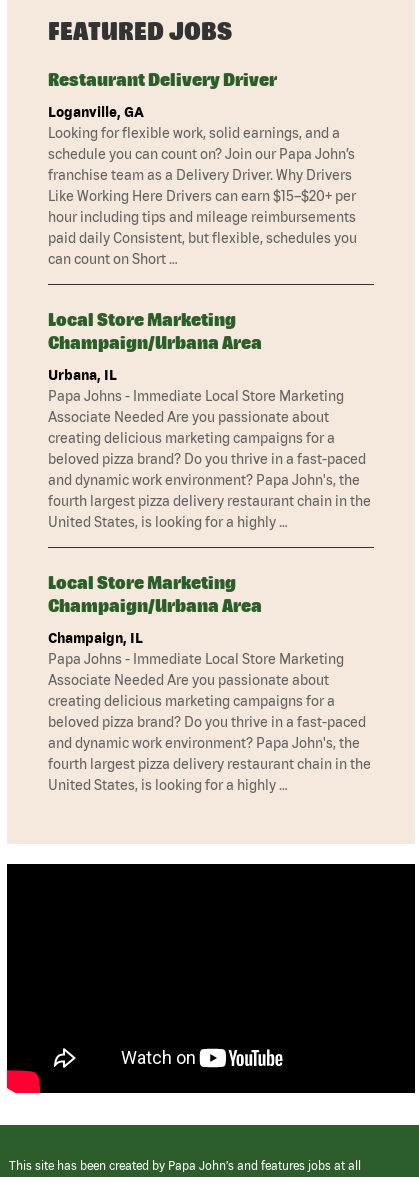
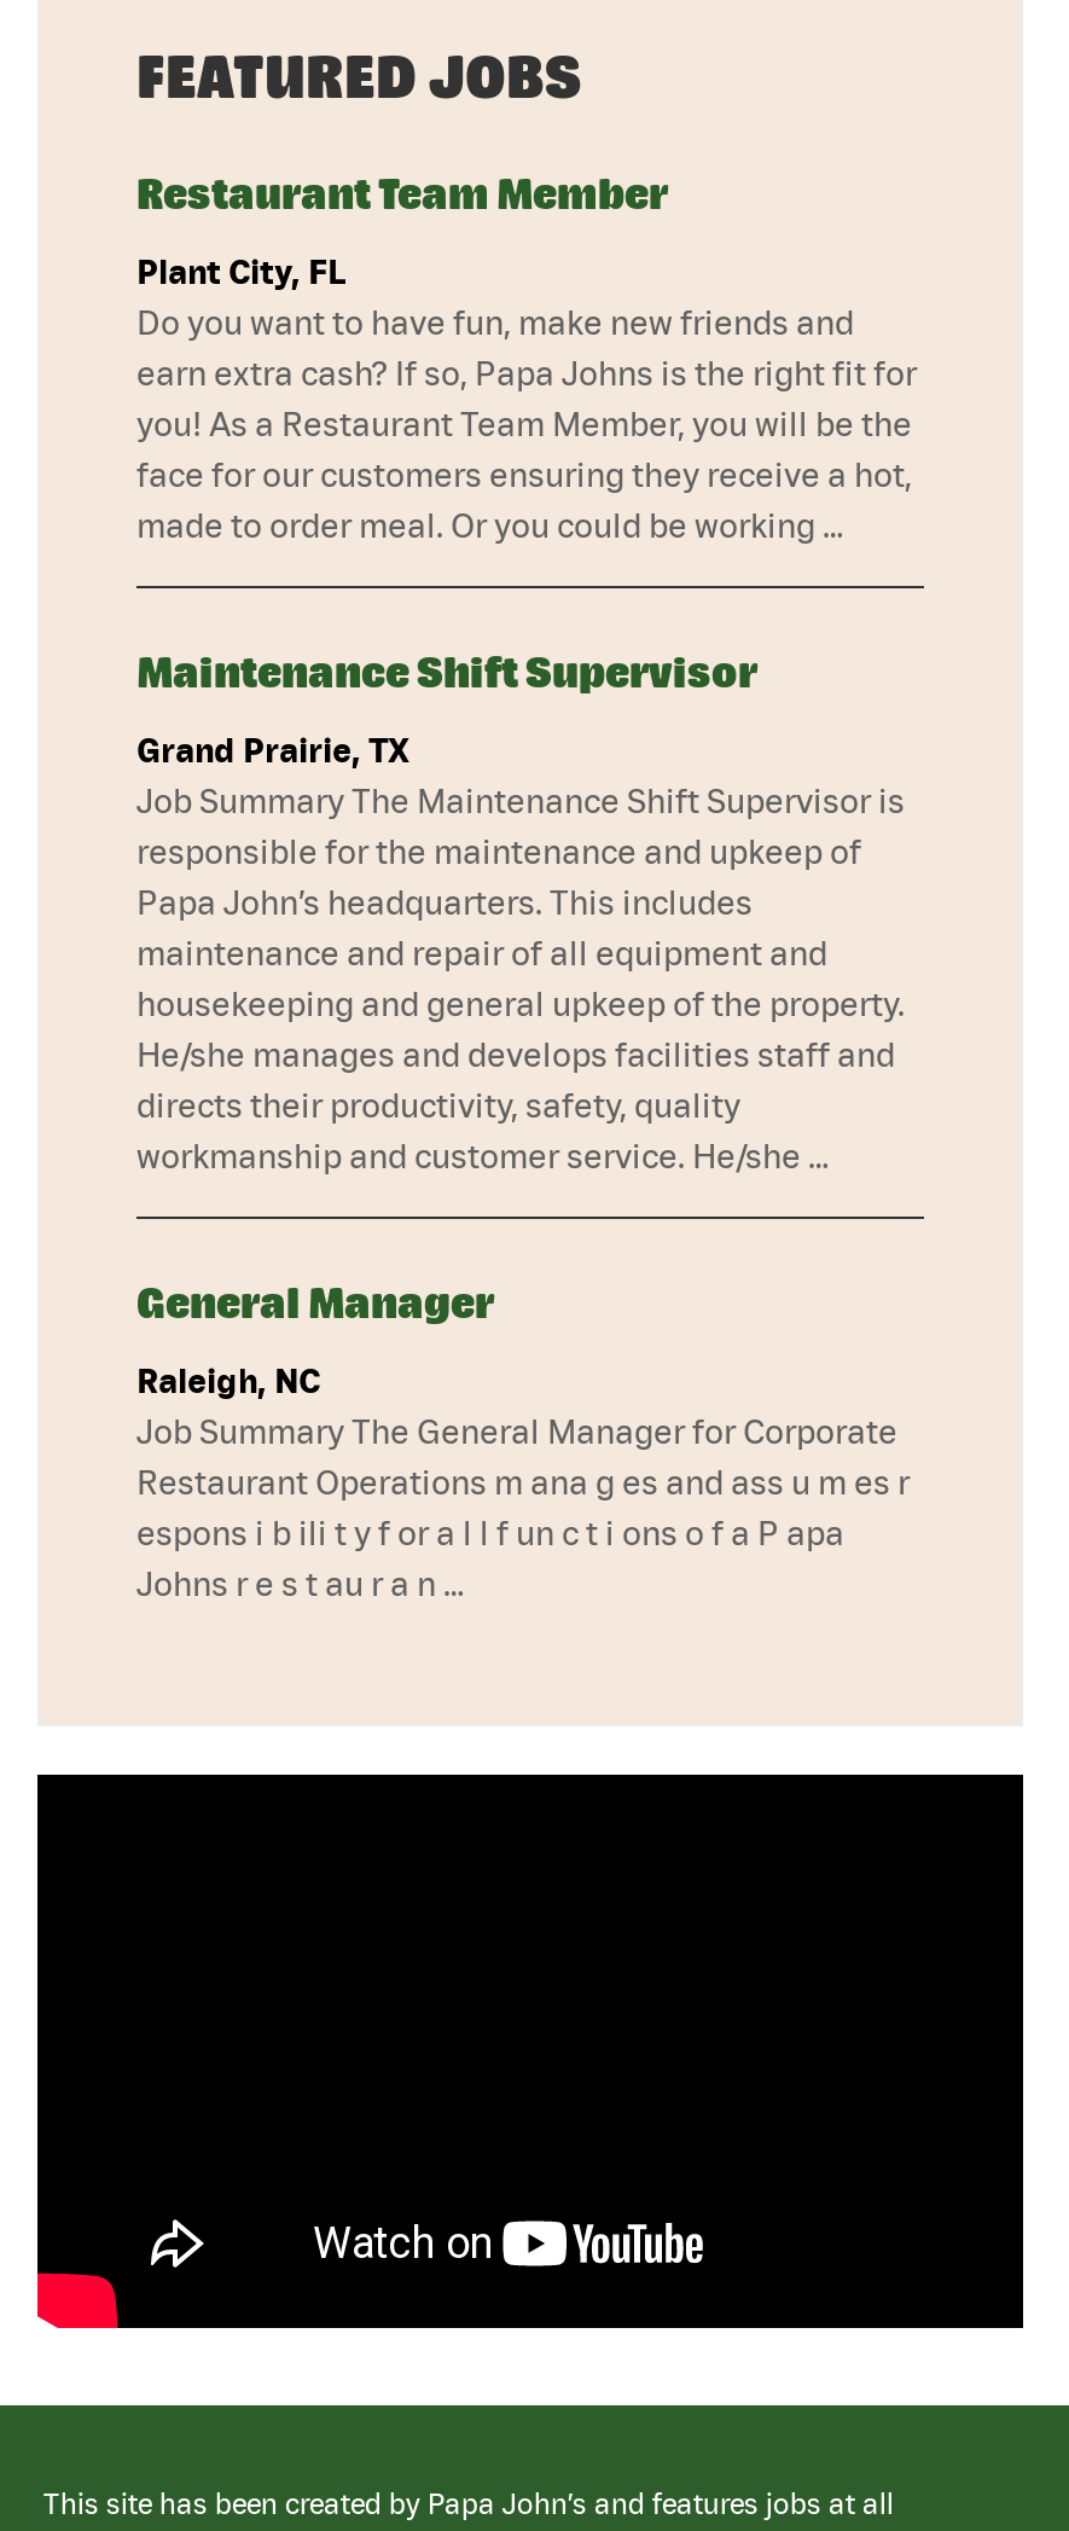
[48,69,277,90] Restaurant Delivery Driver -> [136,167,668,218] Restaurant Team Member
[48,104,357,267] Loganville, GA | Looking for flexible work, solid earnings, and a | schedule you can count on? Join our Papa John’s | franchise team as a Delivery Driver. Why Drivers | Like Working Here Drivers can earn $15–$20+ per | hour including tips and mileage reimbursements | paid daily Consistent, but flexible, schedules you | can count on Short … -> [136,252,917,544] Plant City, FL | Do you want to have fun, make new friends and | earn extra cash? If so, Papa Johns is the right fit for | you! As a Restaurant Team Member, you will be the | face for our customers ensuring they receive a hot, | made to order meal. Or you could be working …
[48,309,262,353] Local Store Marketing | Champaign/Urbana Area -> [136,646,757,696] Maintenance Shift Supervisor
[48,367,371,530] Urbana, IL | Papa Johns - Immediate Local Store Marketing | Associate Needed Are you passionate about | creating delicious marketing campaigns for a | beloved pizza brand? Do you thrive in a fast-paced | and dynamic work environment? Papa John's, the | fourth largest pizza delivery restaurant chain in the | United States, is looking for a highly … -> [136,730,905,1175] Grand Prairie, TX | Job Summary The Maintenance Shift Supervisor is | responsible for the maintenance and upkeep of | Papa John’s headquarters. This includes | maintenance and repair of all equipment and | housekeeping and general upkeep of the property. | He/she manages and develops facilities staff and | directs their productivity, safety, quality | workmanship and customer service. He/she …
[48,572,262,616] Local Store Marketing | Champaign/Urbana Area -> [136,1276,494,1327] General Manager
[48,630,371,793] Champaign, IL | Papa Johns - Immediate Local Store Marketing | Associate Needed Are you passionate about | creating delicious marketing campaigns for a | beloved pizza brand? Do you thrive in a fast-paced | and dynamic work environment? Papa John's, the | fourth largest pizza delivery restaurant chain in the | United States, is looking for a highly … -> [136,1361,910,1602] Raleigh, NC | Job Summary The General Manager for Corporate | Restaurant Operations m ana g es and ass u m es r | espons i b ili t y f or a l l f un c t i ons o f a P apa | Johns r e s t au r a n …

